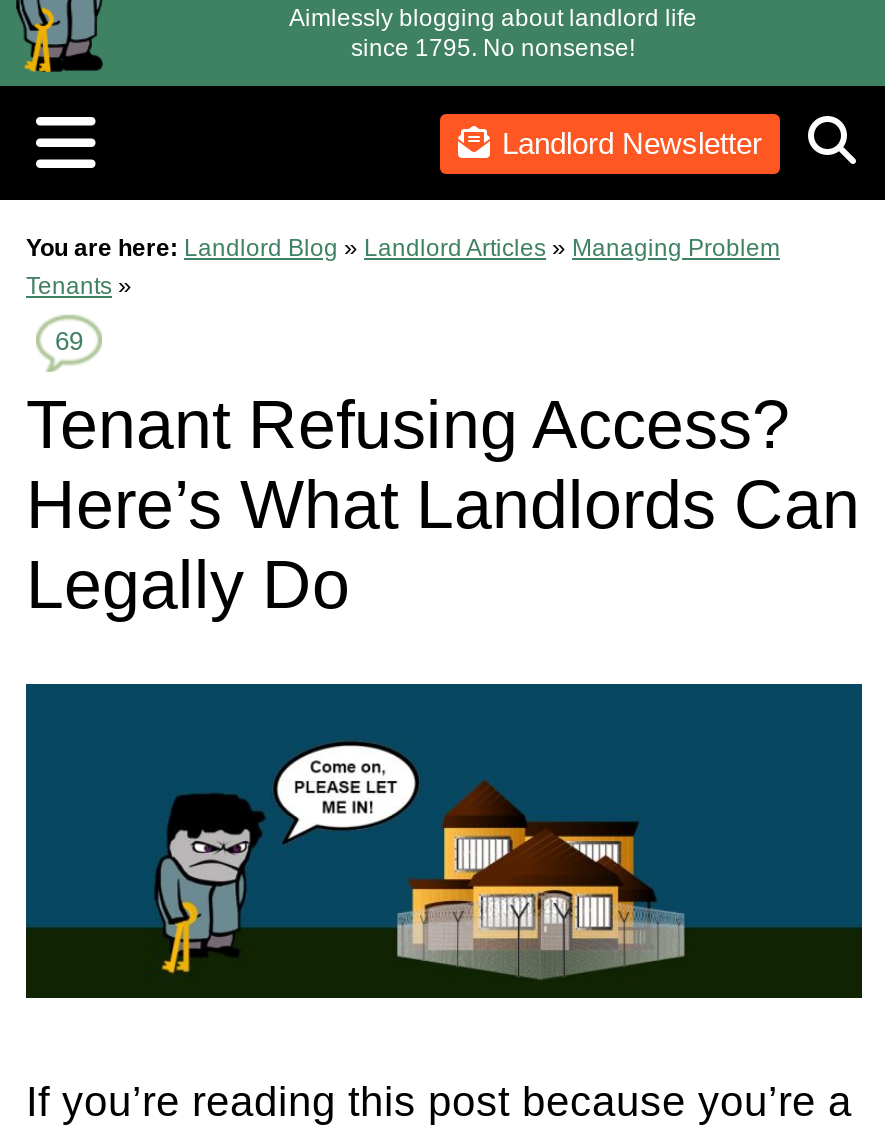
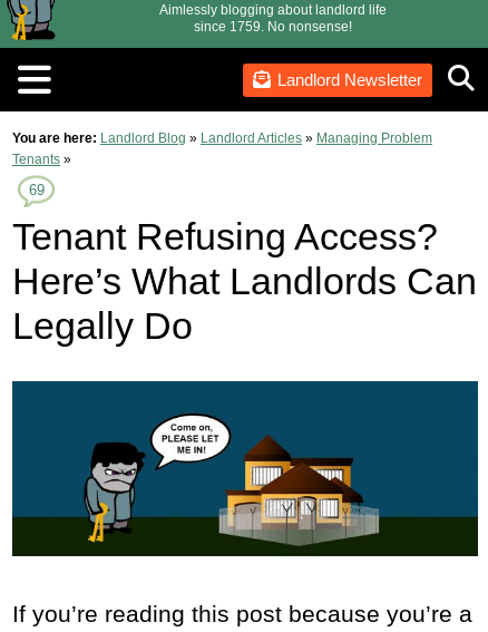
[351,34,635,62] since 1795. No nonsense! -> [193,19,352,35] since 1759. No nonsense!

